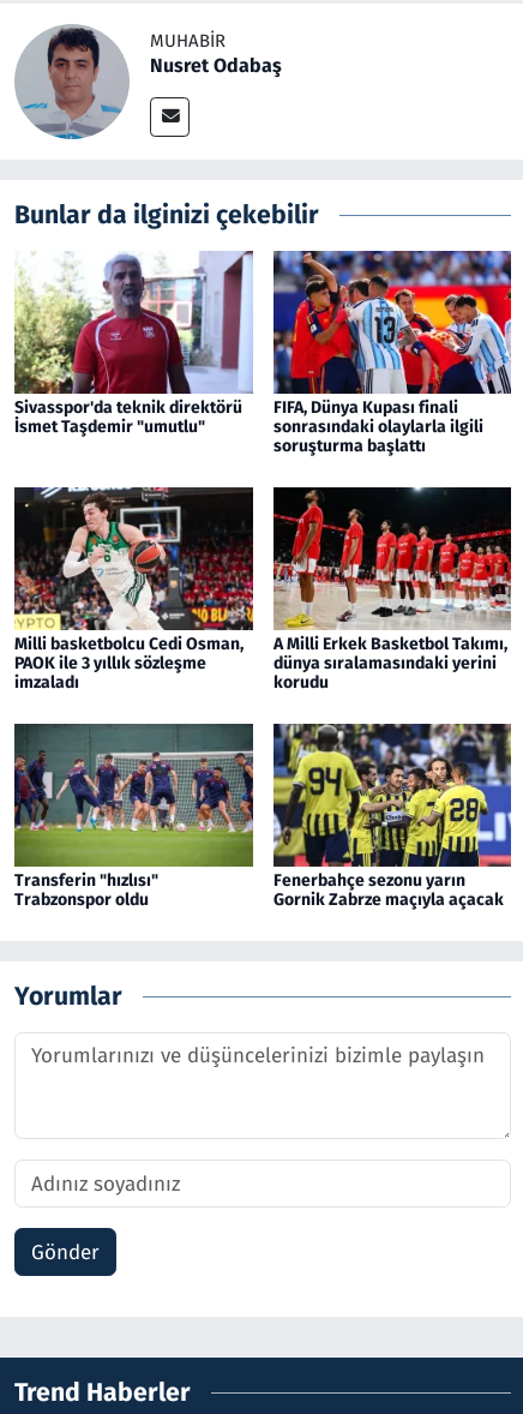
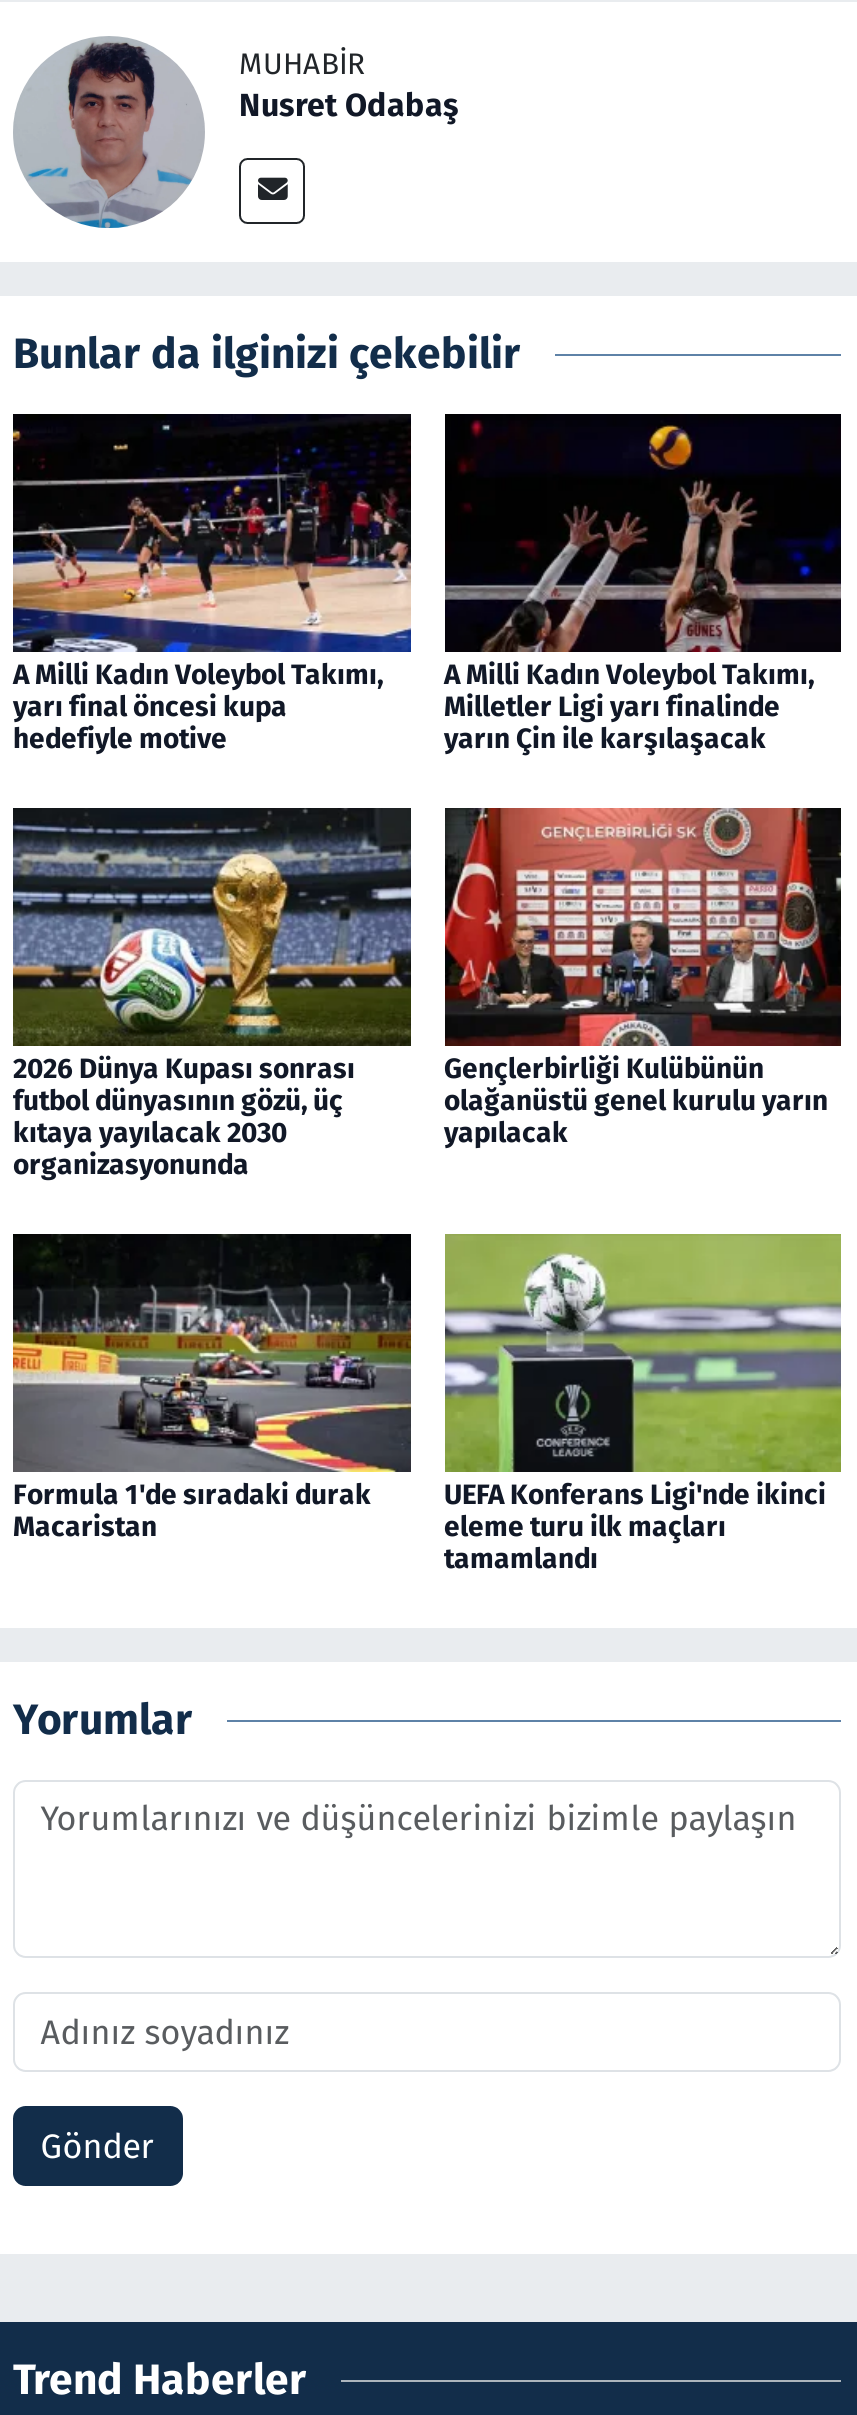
[13,251,253,438] [image] | Sivasspor'da teknik direktörü | İsmet Taşdemir "umutlu" -> [11,412,413,757] [image] | A Milli Kadın Voleybol Takımı, | yarı final öncesi kupa | hedefiyle motive
[272,250,512,457] [image] | FIFA, Dünya Kupası finali | sonrasındaki olaylarla ilgili | soruşturma başlattı -> [443,412,843,757] [image] | A Milli Kadın Voleybol Takımı, | Milletler Ligi yarı finalinde | yarın Çin ile karşılaşacak
[13,486,254,693] [image] | Milli basketbolcu Cedi Osman, | PAOK ile 3 yıllık sözleşme | imzaladı -> [11,806,413,1183] [image] | 2026 Dünya Kupası sonrası | futbol dünyasının gözü, üç | kıtaya yayılacak 2030 | organizasyonunda
[273,486,512,693] [image] | A Milli Erkek Basketbol Takımı, | dünya sıralamasındaki yerini | korudu -> [443,806,843,1151] [image] | Gençlerbirliği Kulübünün | olağanüstü genel kurulu yarın | yapılacak
[13,723,254,910] [image] | Transferin "hızlısı" | Trabzonspor oldu -> [11,1232,411,1544] [image] | Formula 1'de sıradaki durak | Macaristan
[272,723,512,910] [image] | Fenerbahçe sezonu yarın | Gornik Zabrze maçıyla açacak -> [443,1232,843,1576] [image] | UEFA Konferans Ligi'nde ikinci | eleme turu ilk maçları | tamamlandı

